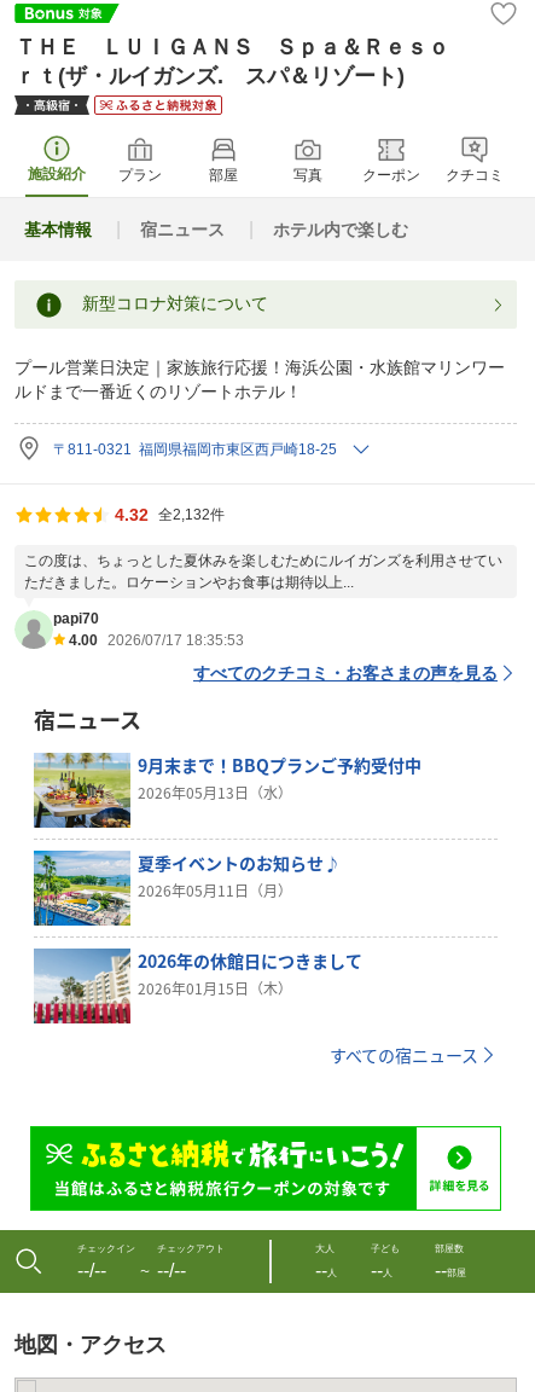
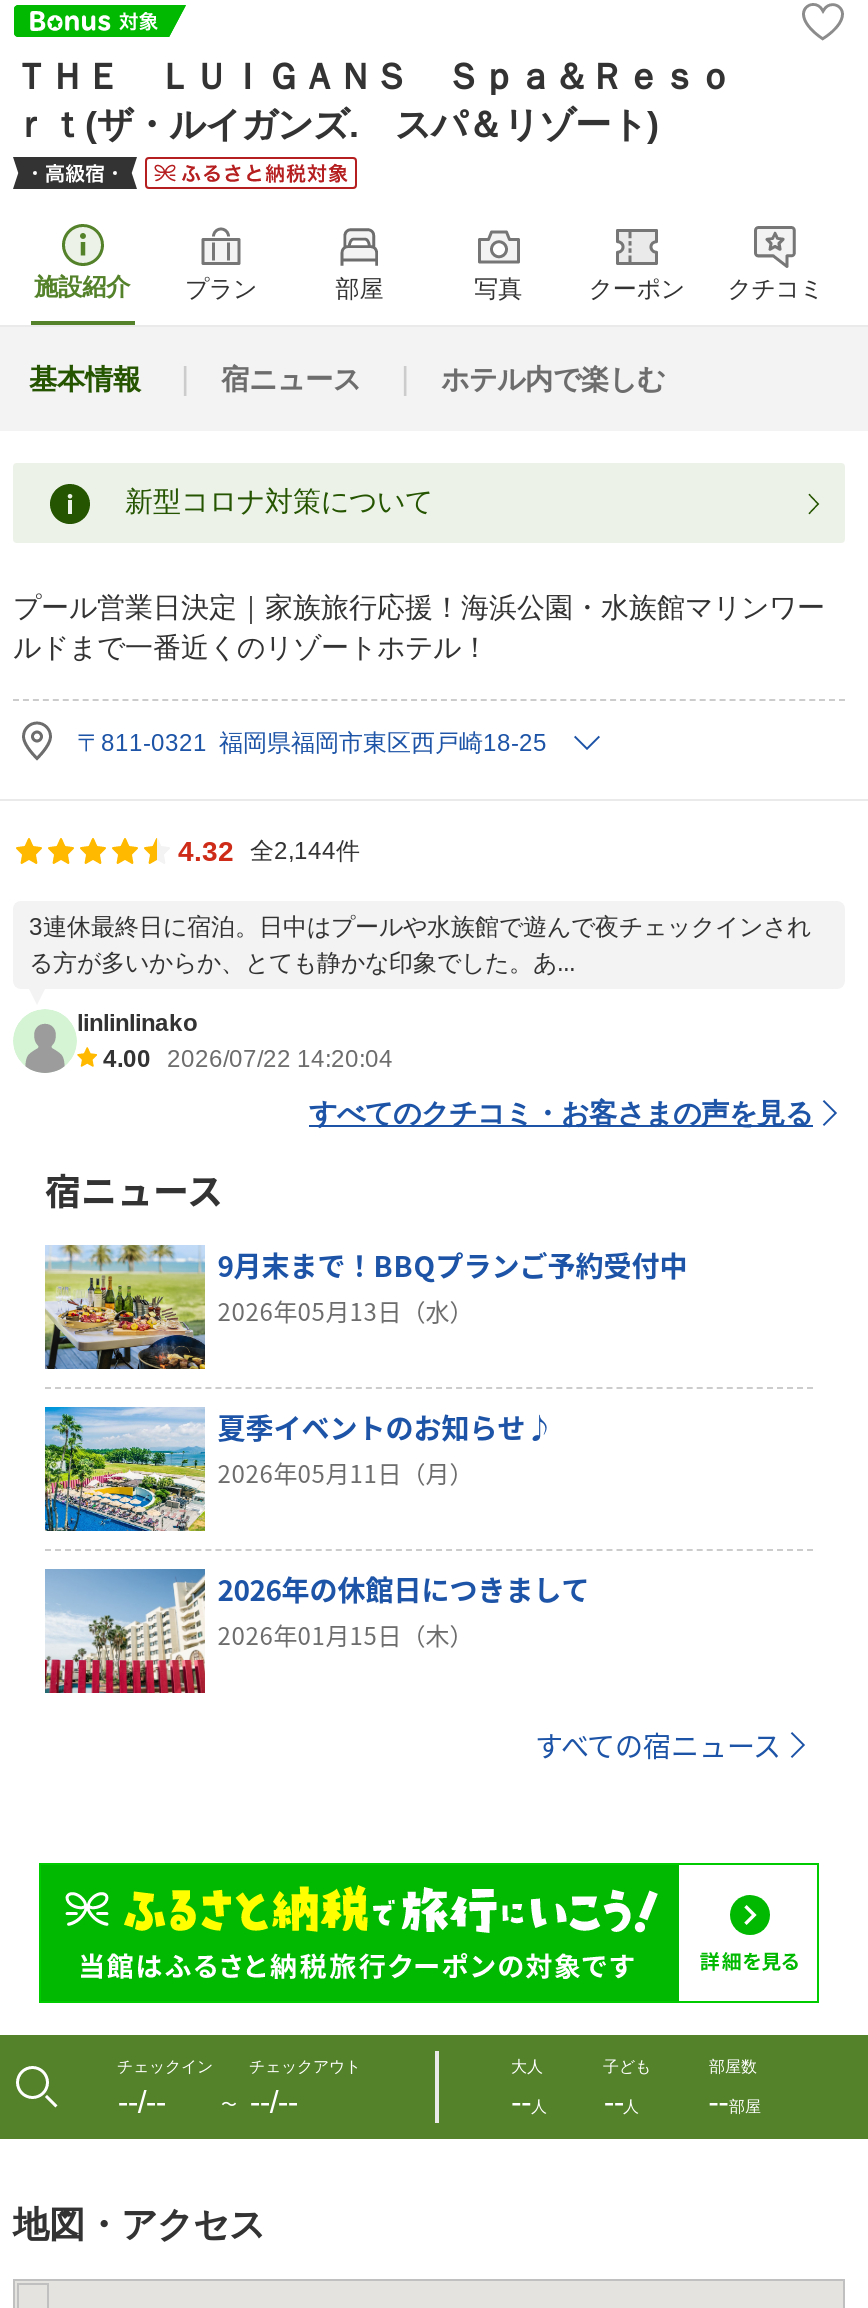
[114,505,224,524] 4.32 全2,132件 -> [178,835,360,867] 4.32 全2,144件
[24,552,502,591] この度は、ちょっとした夏休みを楽しむためにルイガンズを利用させてい | ただきました。ロケーションやお食事は期待以上... -> [29,913,811,977] 3連休最終日に宿泊。日中はプールや水族館で遊んで夜チェックインされ | る方が多いからか、とても静かな印象でした。あ...
[53,610,244,649] papi70 | 4.00 2026/07/17 18:35:53 -> [77,1009,393,1073] linlinlinako | 4.00 2026/07/22 14:20:04

